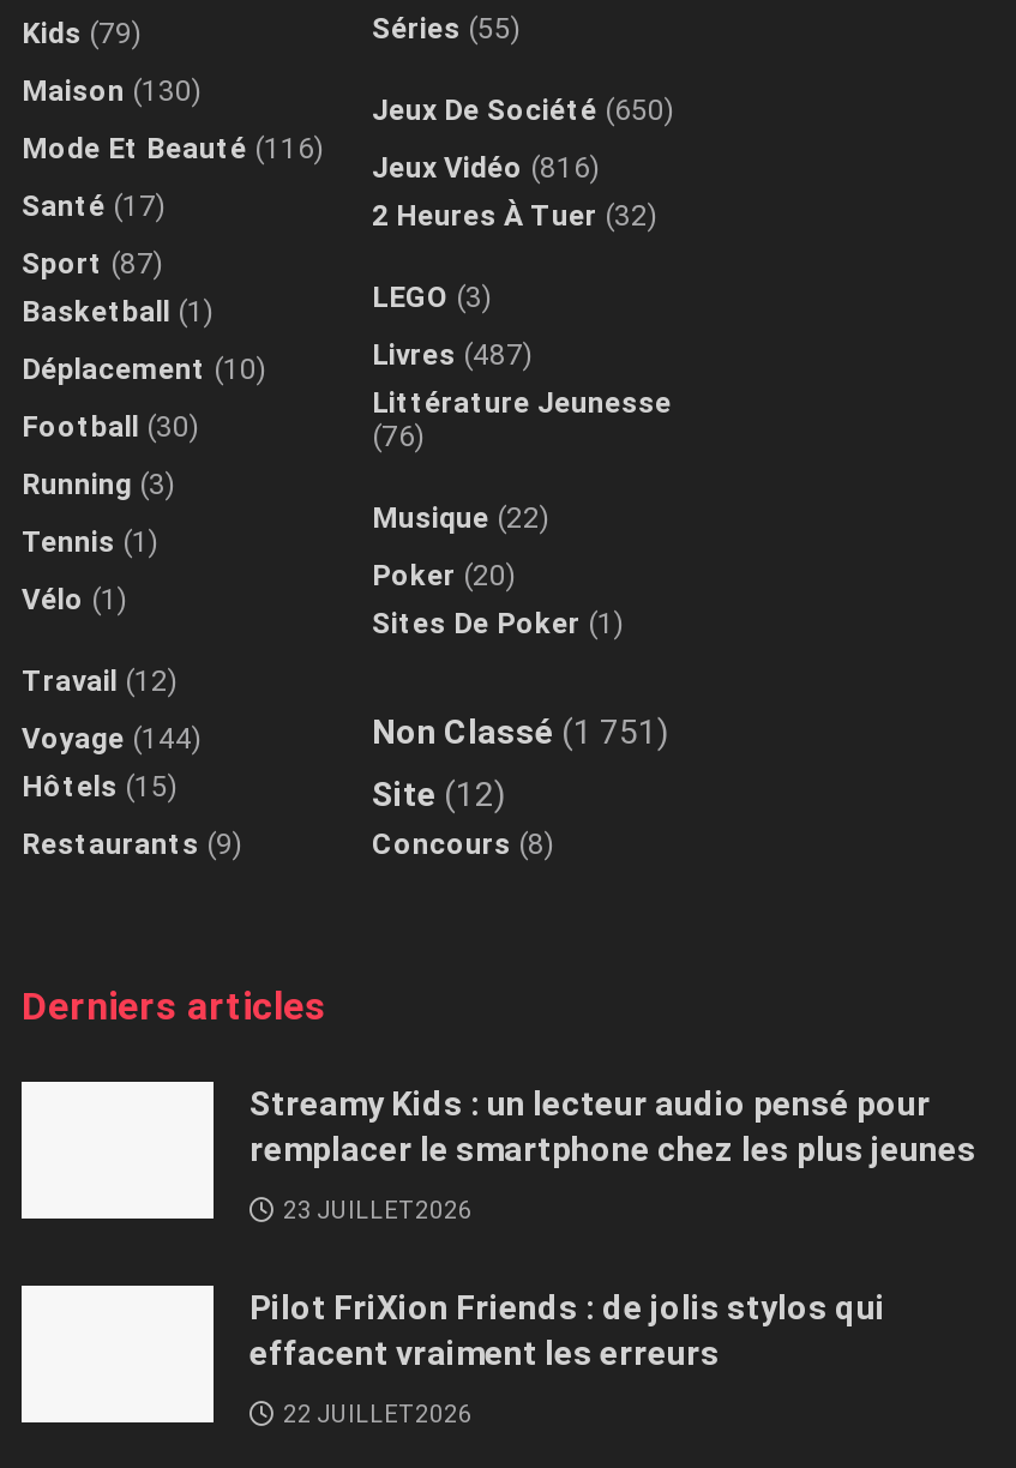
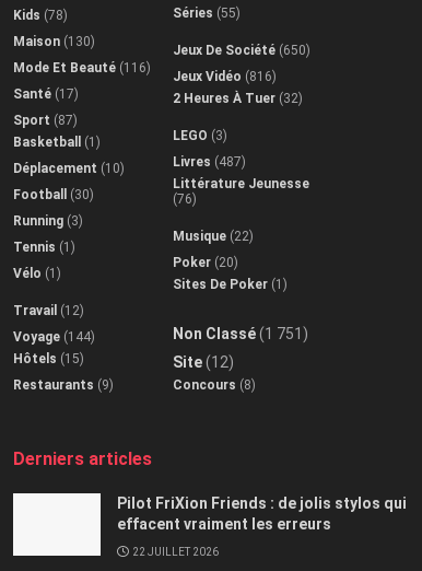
[22,16,142,50] Kids (79) -> [13,7,68,23] Kids (78)
[250,1083,976,1223] Streamy Kids : un lecteur audio pensé pour | remplacer le smartphone chez les plus jeunes | 23 JUILLET 2026 -> none

